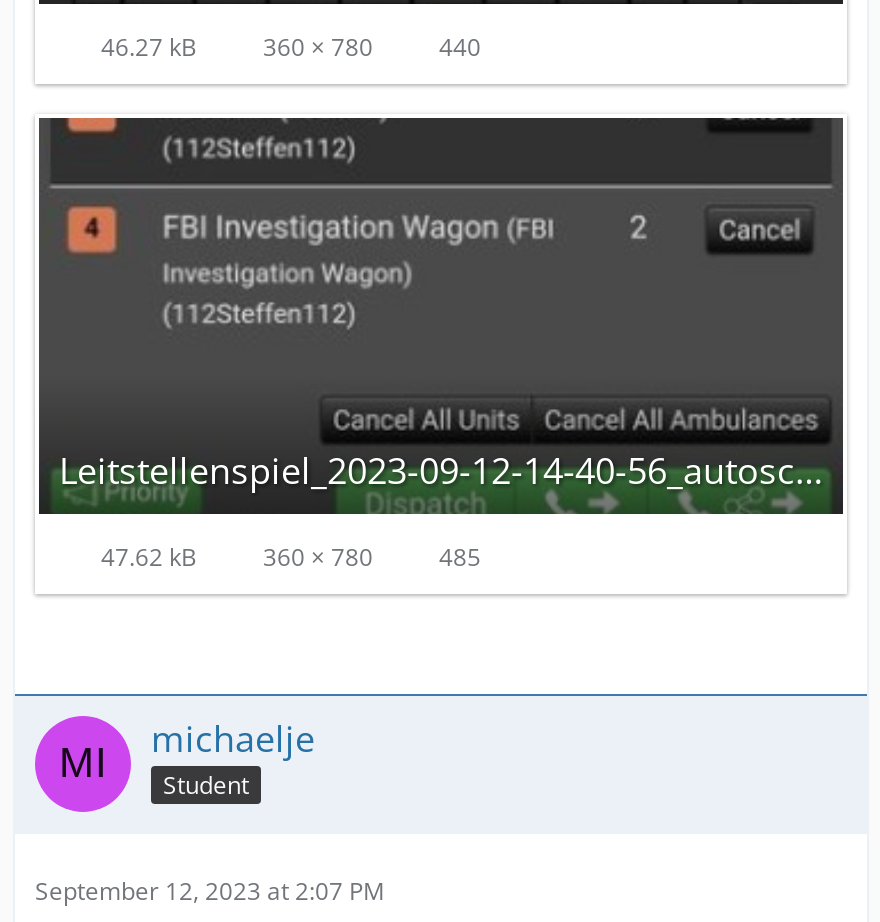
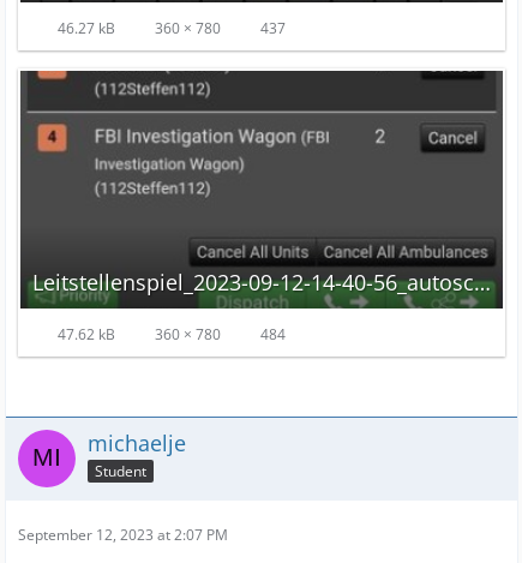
[95,30,481,64] 46.27 kB 360 × 780 440 -> [54,18,286,38] 46.27 kB 360 × 780 437
[95,540,481,574] 47.62 kB 360 × 780 485 -> [54,324,286,345] 47.62 kB 360 × 780 484

